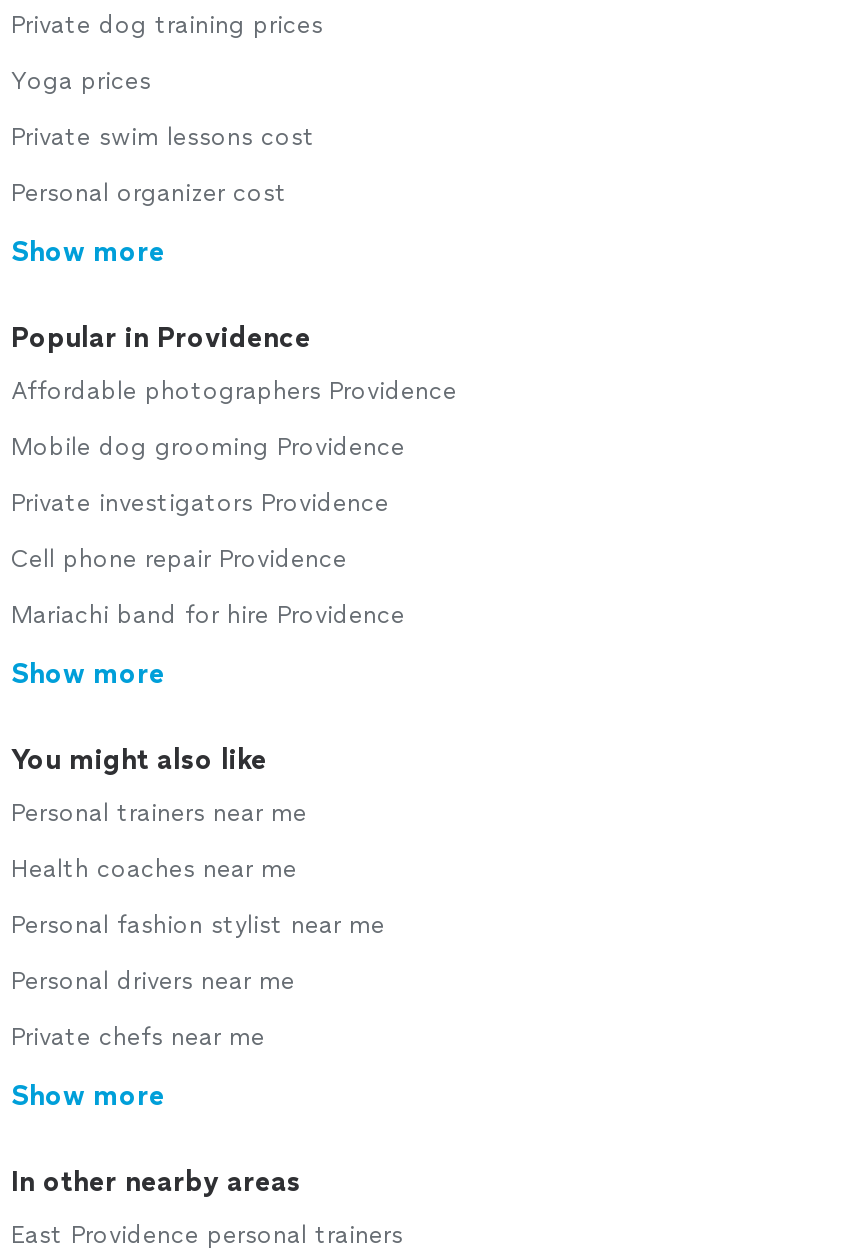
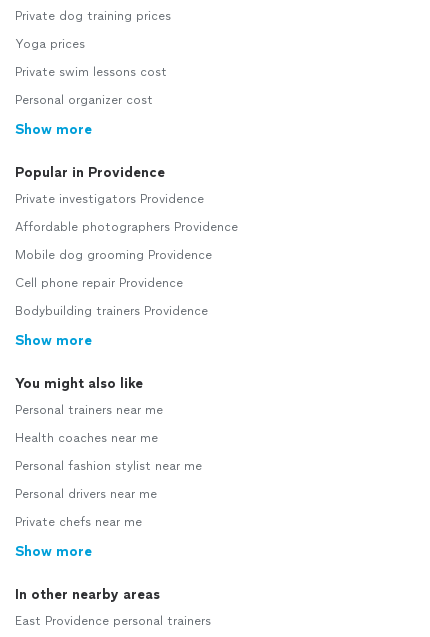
moved [11,377,457,461] -> [15,220,238,262]: Affordable photographers Providence | Mobile dog grooming Providence
moved [11,489,389,517] -> [15,192,204,206]: Private investigators Providence
[11,601,405,629] Mariachi band for hire Providence -> [15,304,208,318] Bodybuilding trainers Providence

